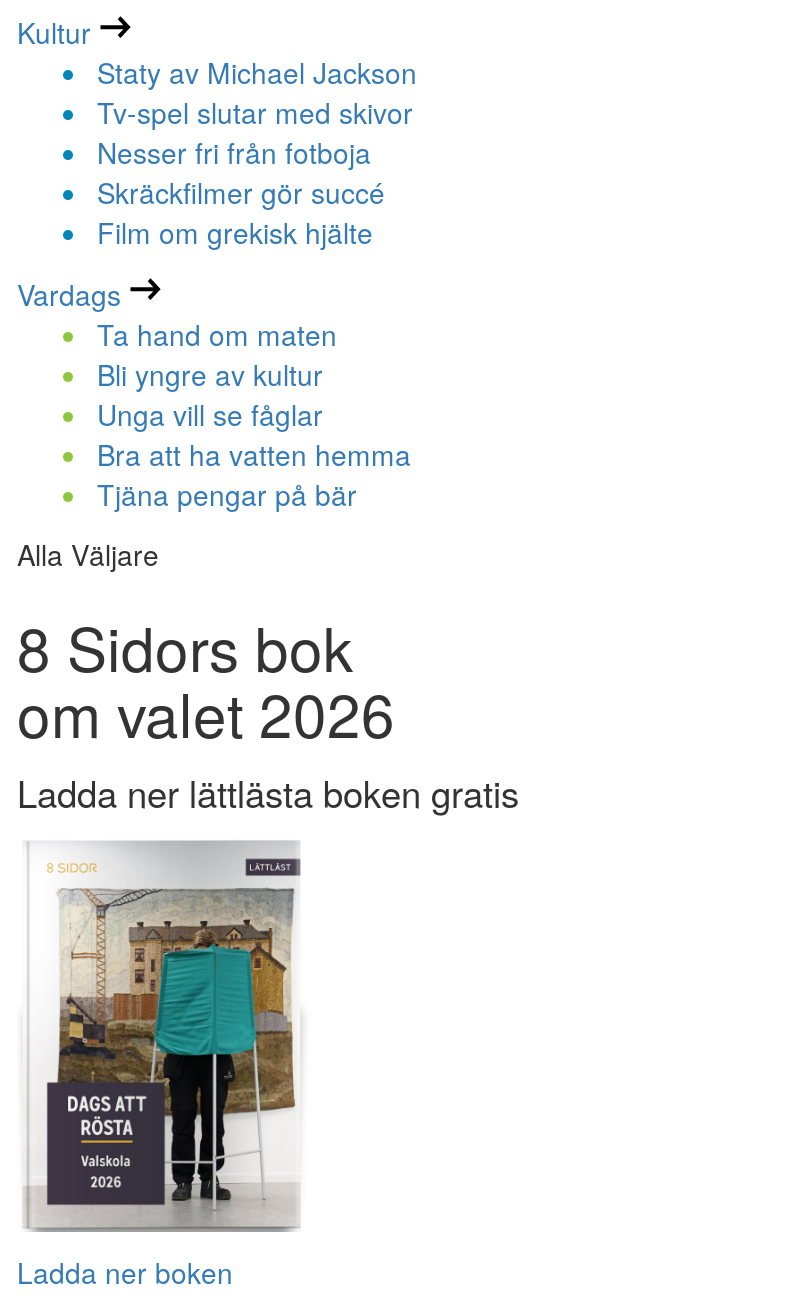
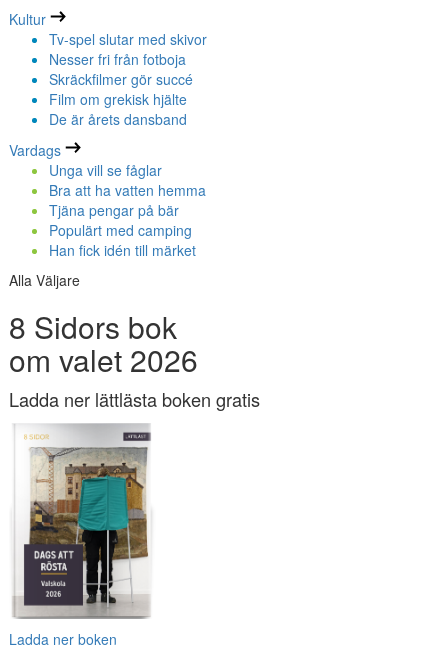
[97,52,417,92] Staty av Michael Jackson -> none
moved [97,92,413,252] -> [49,29,207,109]: Tv-spel slutar med skivor | Nesser fri från fotboja | Skräckfilmer gör succé | Film om grekisk hjälte
none -> [49,109,187,129] De är årets dansband
[97,314,337,394] Ta hand om maten | Bli yngre av kultur -> none
moved [97,394,411,514] -> [49,160,206,220]: Unga vill se fåglar | Bra att ha vatten hemma | Tjäna pengar på bär
none -> [49,220,196,260] Populärt med camping | Han fick idén till märket

